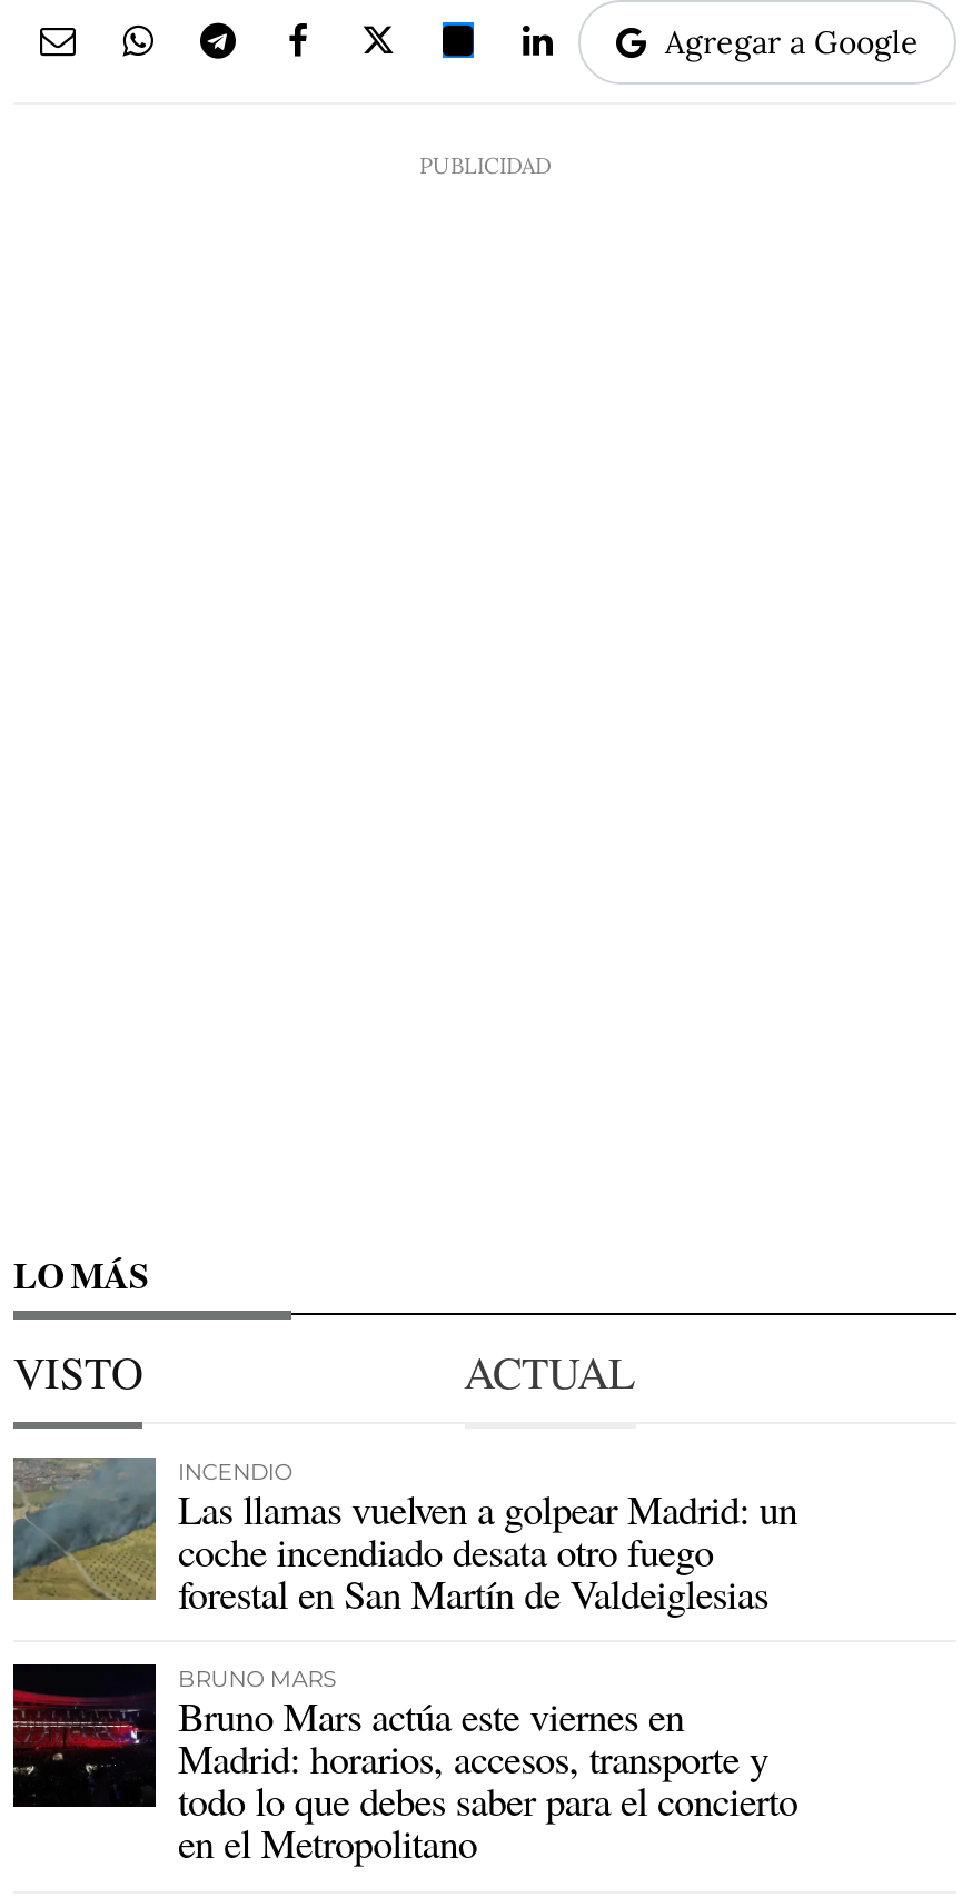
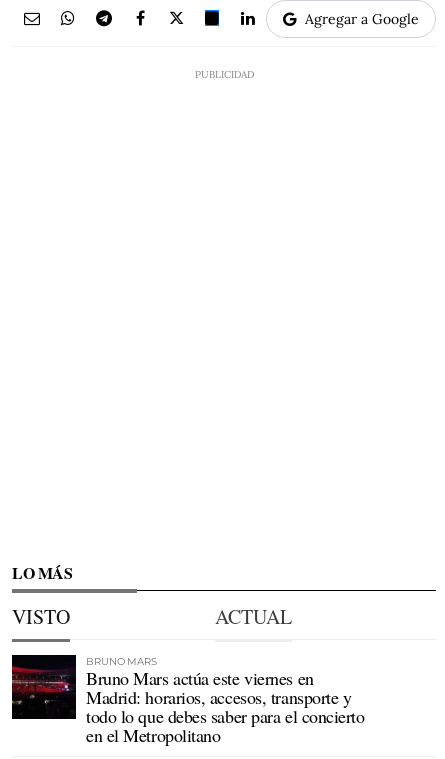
[11,1457,797,1619] [image] | INCENDIO | Las llamas vuelven a golpear Madrid: un | coche incendiado desata otro fuego | forestal en San Martín de Valdeiglesias -> none

